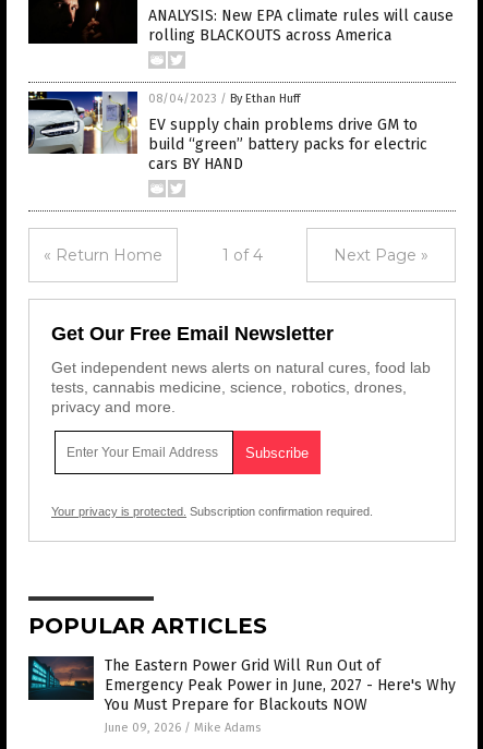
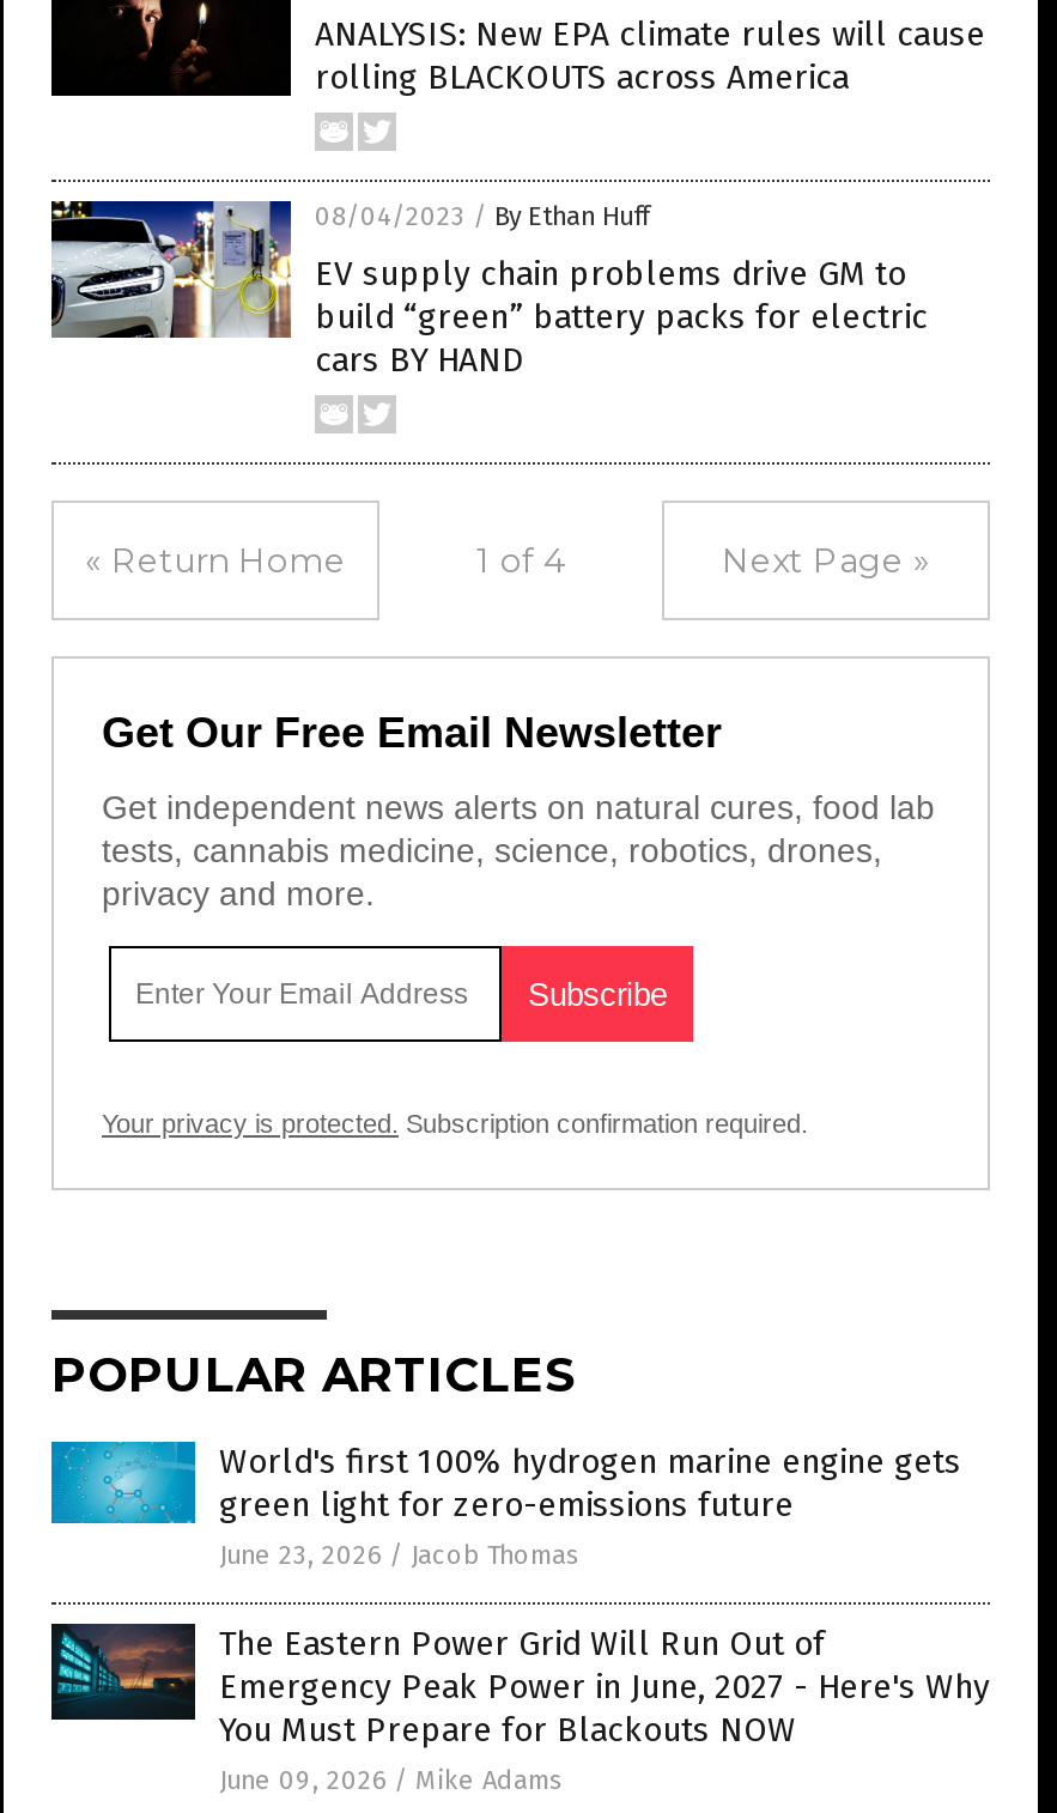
none -> [49,1439,961,1572] [image] | World's first 100% hydrogen marine engine gets | green light for zero-emissions future | June 23, 2026 / Jacob Thomas

